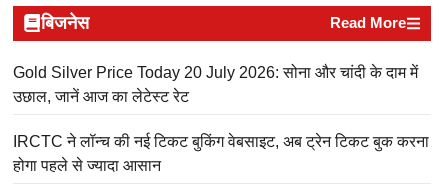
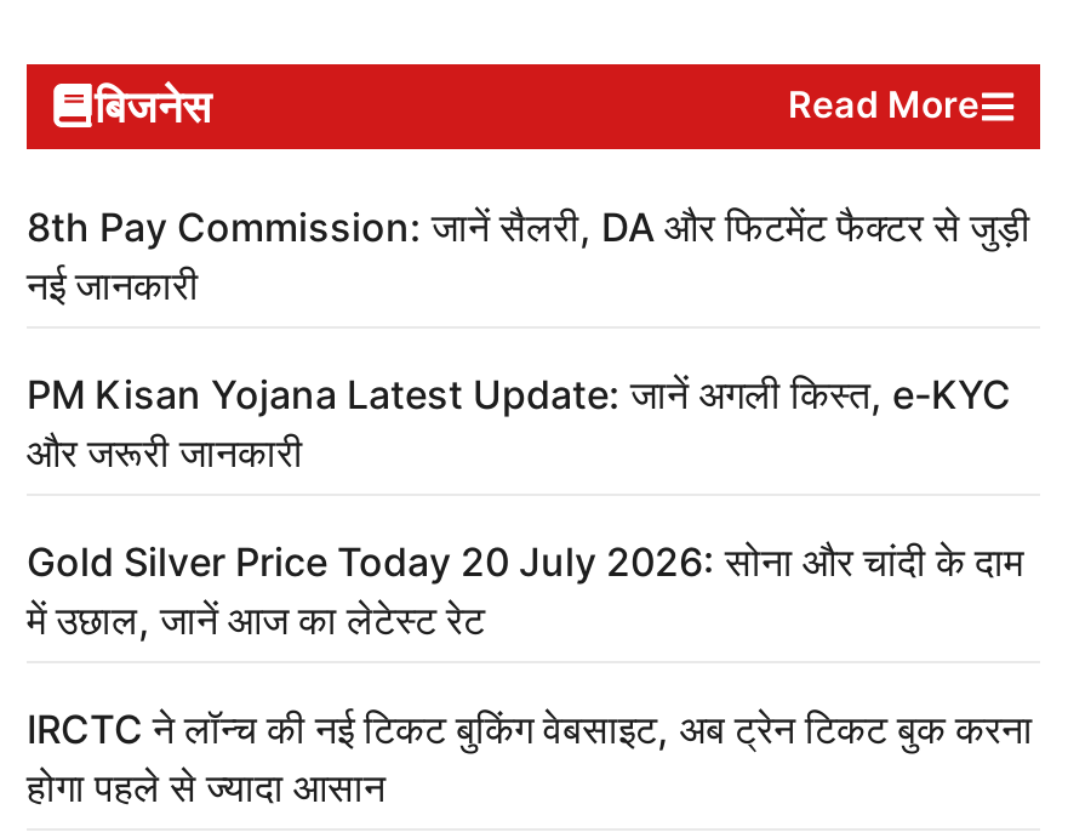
[13,64,418,105] Gold Silver Price Today 20 July 2026: सोना और चांदी के दाम में | उछाल, जानें आज का लेटेस्ट रेट -> [27,202,1030,643] 8th Pay Commission: जानें सैलरी, DA और फिटमेंट फैक्टर से जुड़ी | नई जानकारी | PM Kisan Yojana Latest Update: जानें अगली किस्त, e-KYC | और जरूरी जानकारी | Gold Silver Price Today 20 July 2026: सोना और चांदी के दाम | में उछाल, जानें आज का लेटेस्ट रेट

